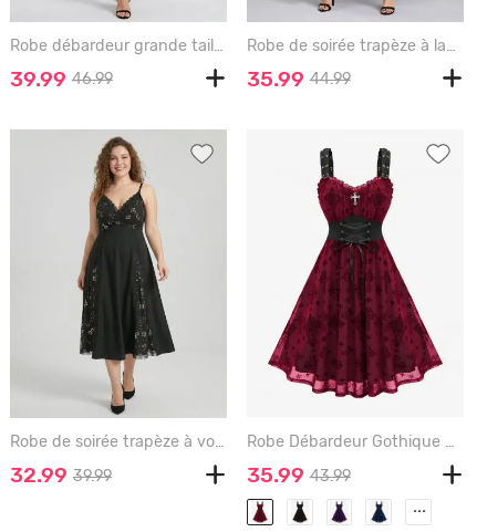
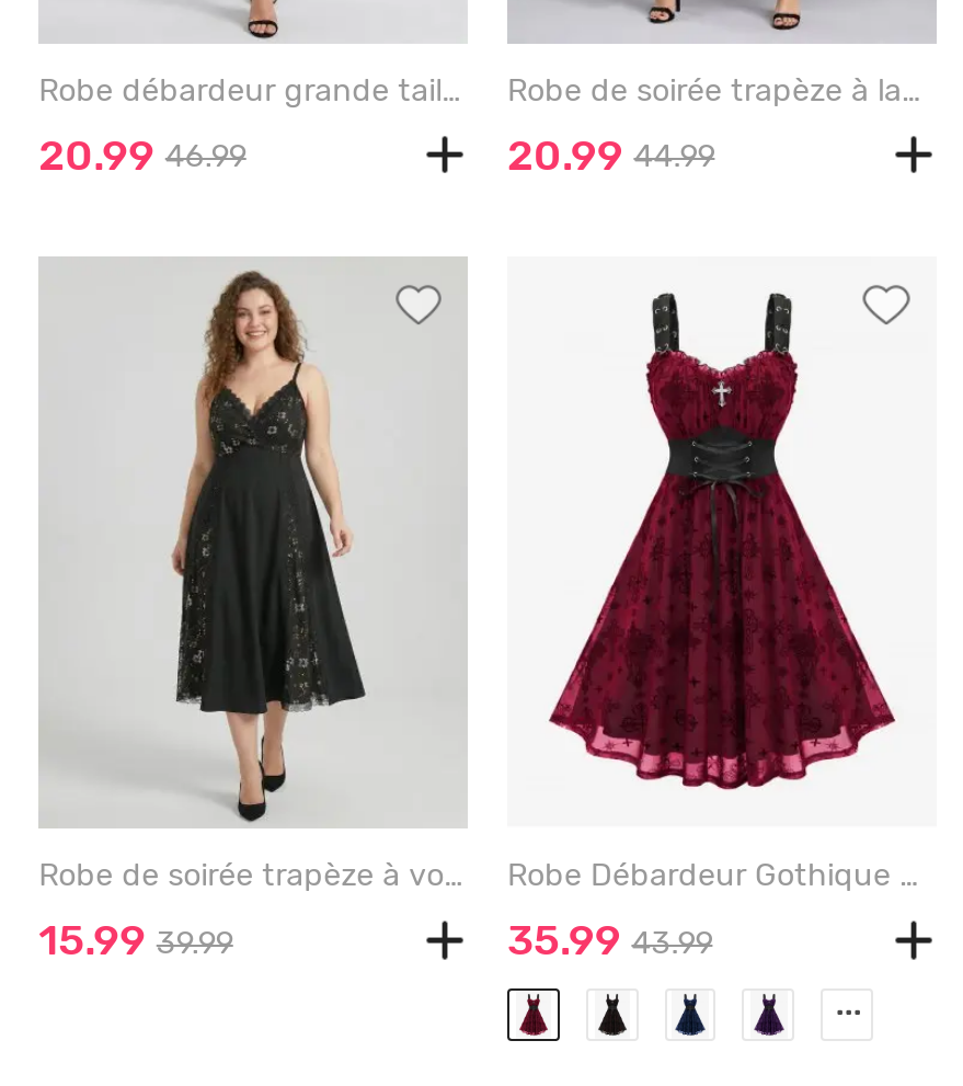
[10,66,113,92] 39.99 46.99 -> [39,131,246,181] 20.99 46.99
[247,66,351,92] 35.99 44.99 -> [507,131,715,181] 20.99 44.99
[10,462,112,488] 32.99 39.99 -> [39,916,233,967] 15.99 39.99

